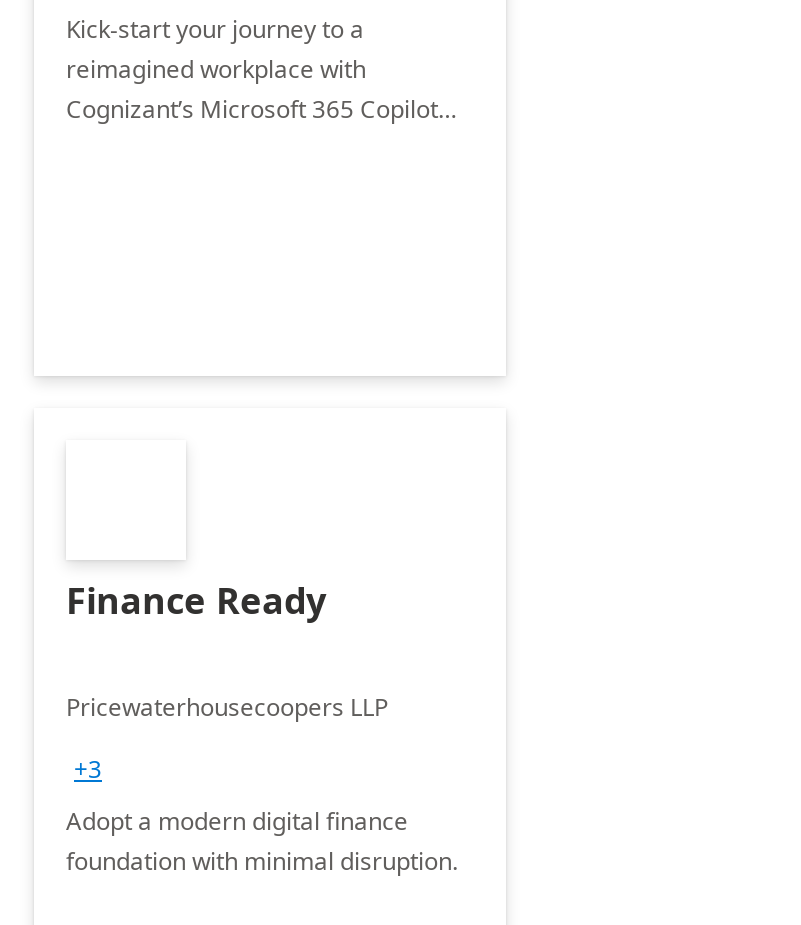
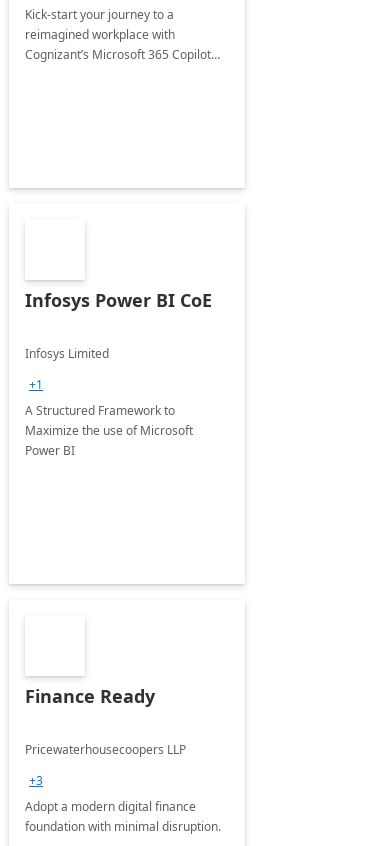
none -> [25,288,212,459] Infosys Power BI CoE | Infosys Limited | +1 | A Structured Framework to | Maximize the use of Microsoft | Power BI

